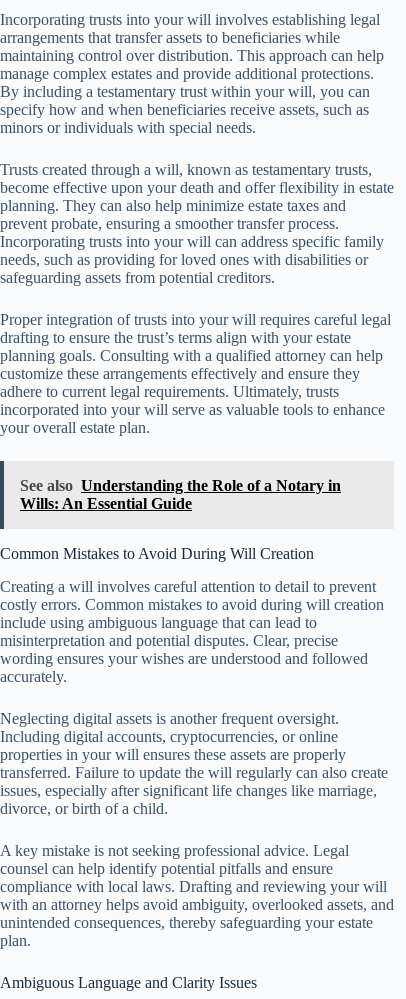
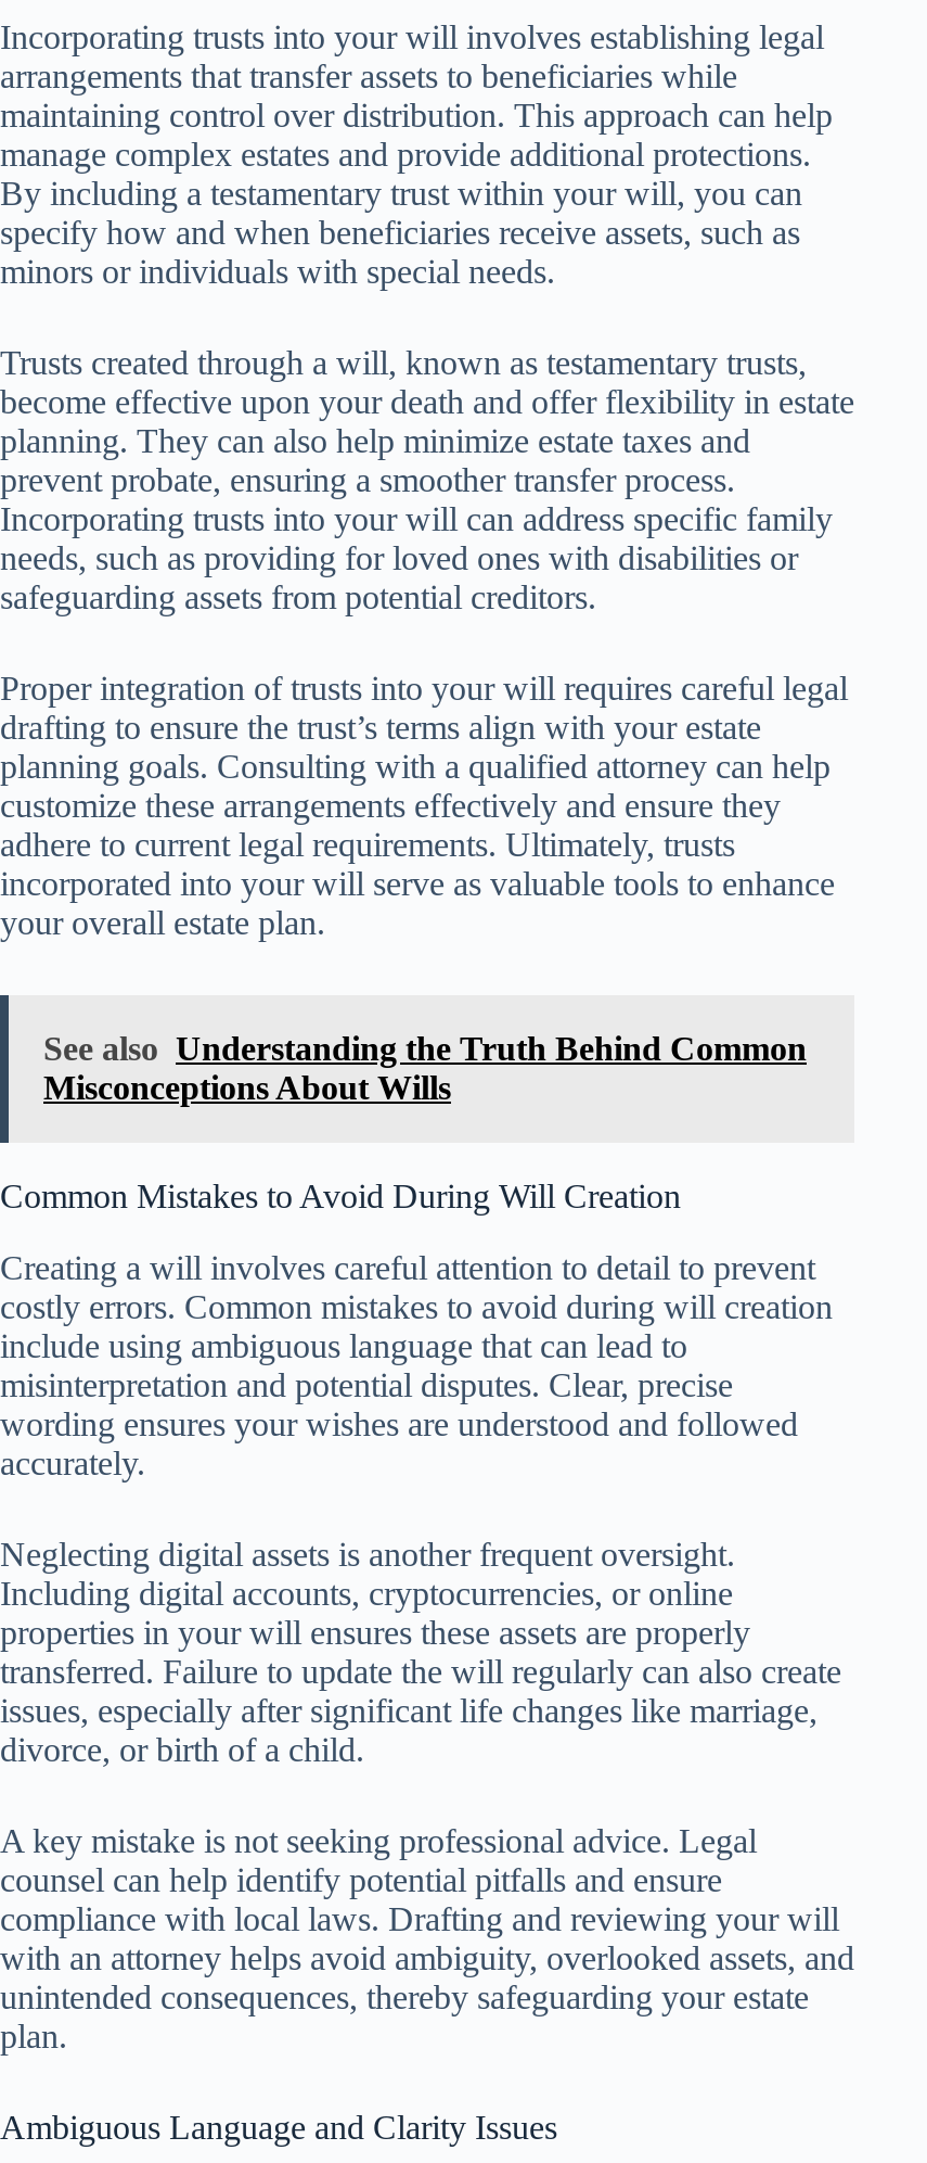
[20,477,341,512] See also Understanding the Role of a Notary in | Wills: An Essential Guide -> [43,1031,807,1107] See also Understanding the Truth Behind Common | Misconceptions About Wills

